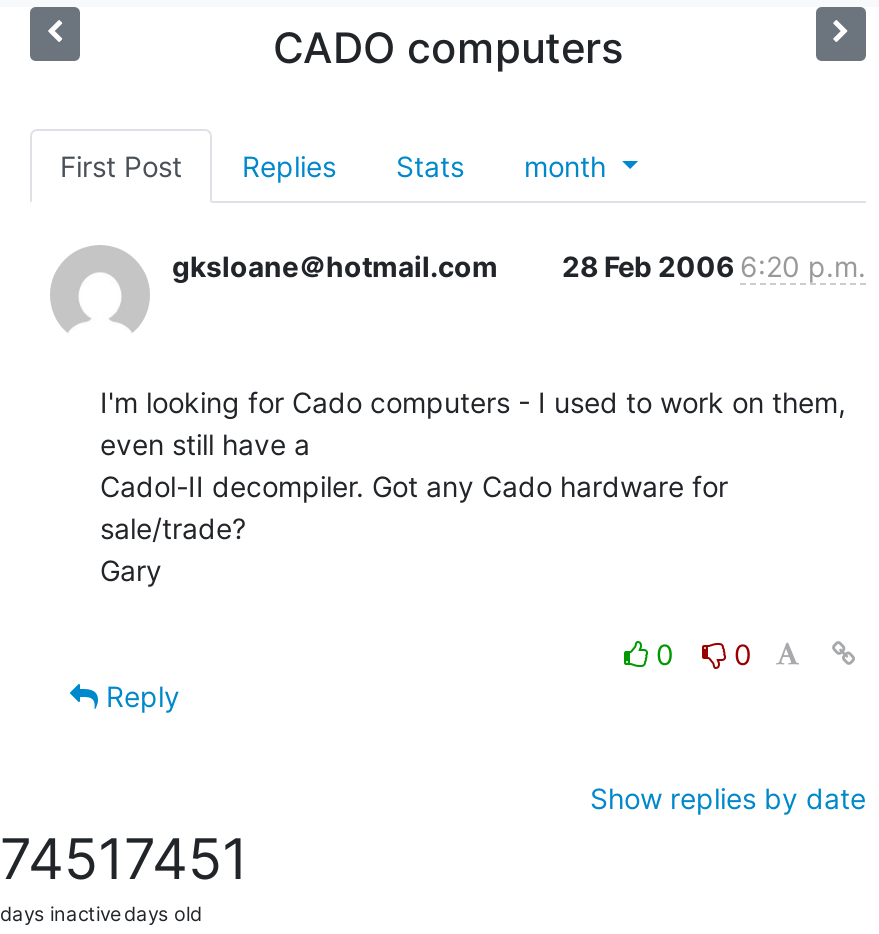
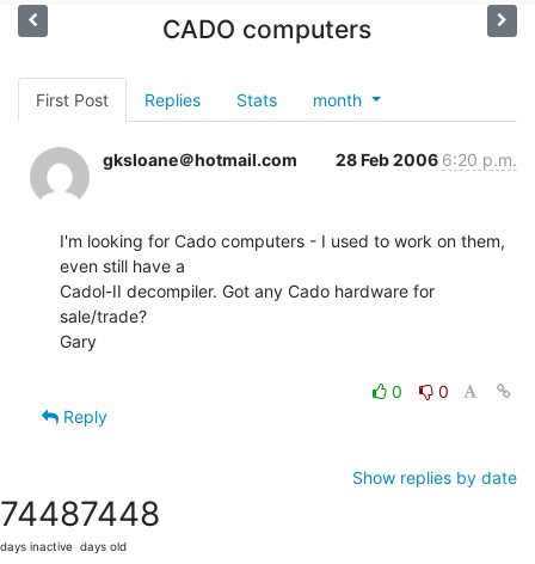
[0,825,124,893] 7451 -> [0,493,80,534] 7448
[124,825,248,893] 7451 -> [80,493,160,534] 7448

